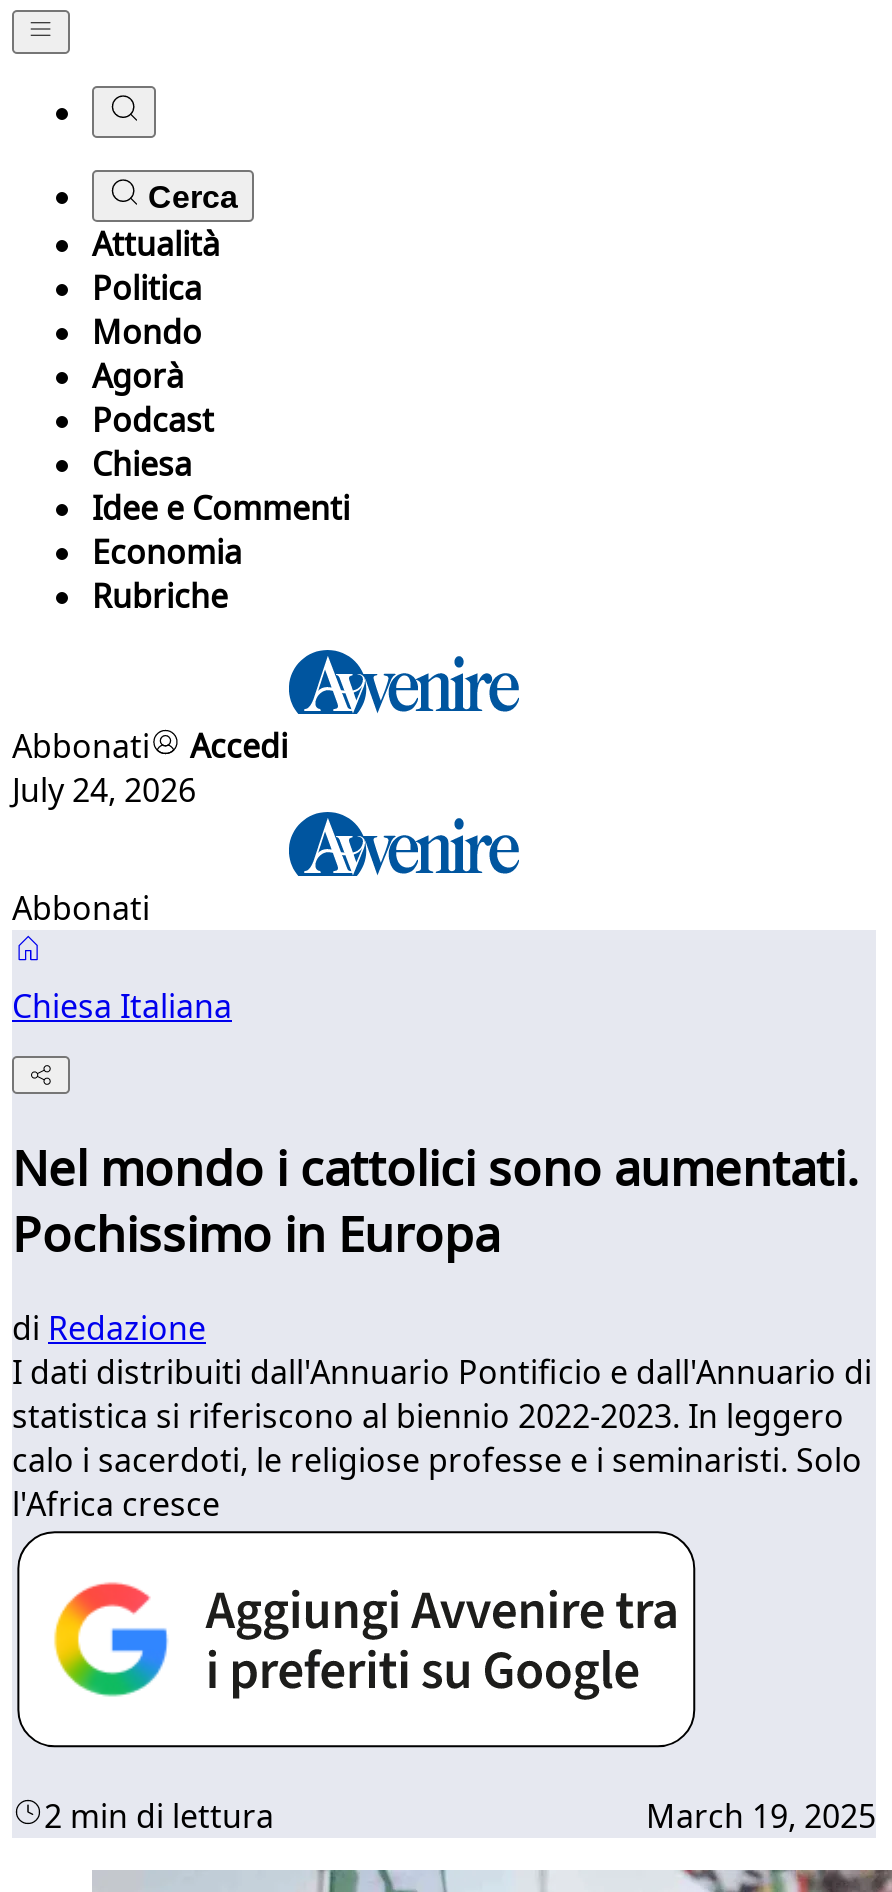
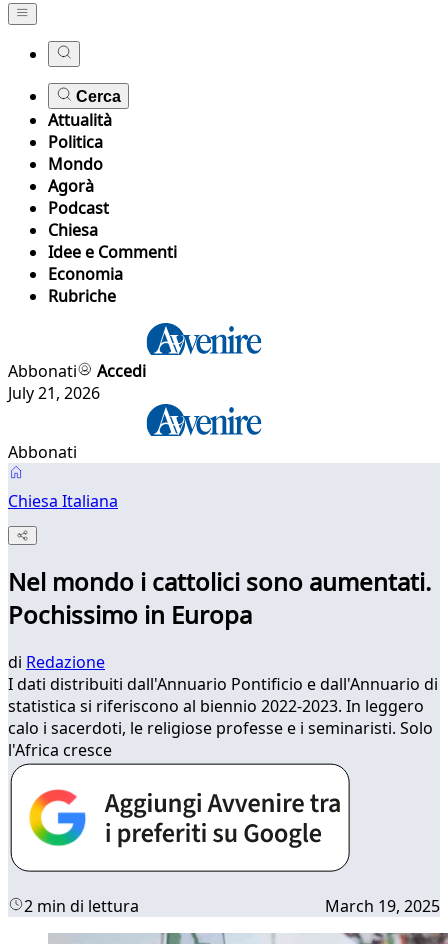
[12,768,196,812] July 24, 2026 -> [8,382,100,404] July 21, 2026

